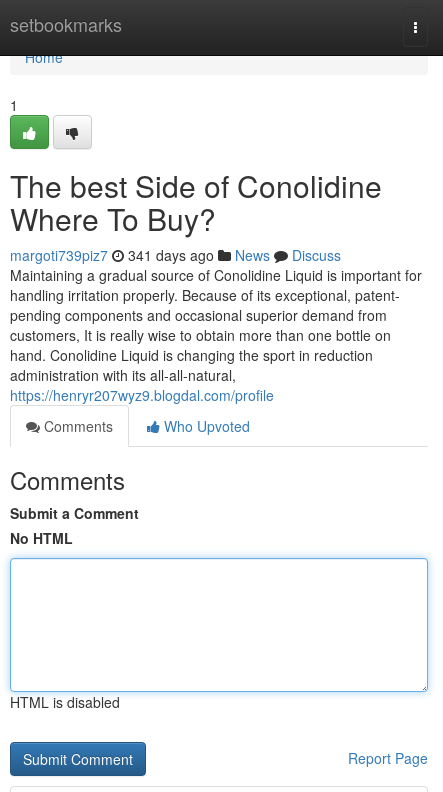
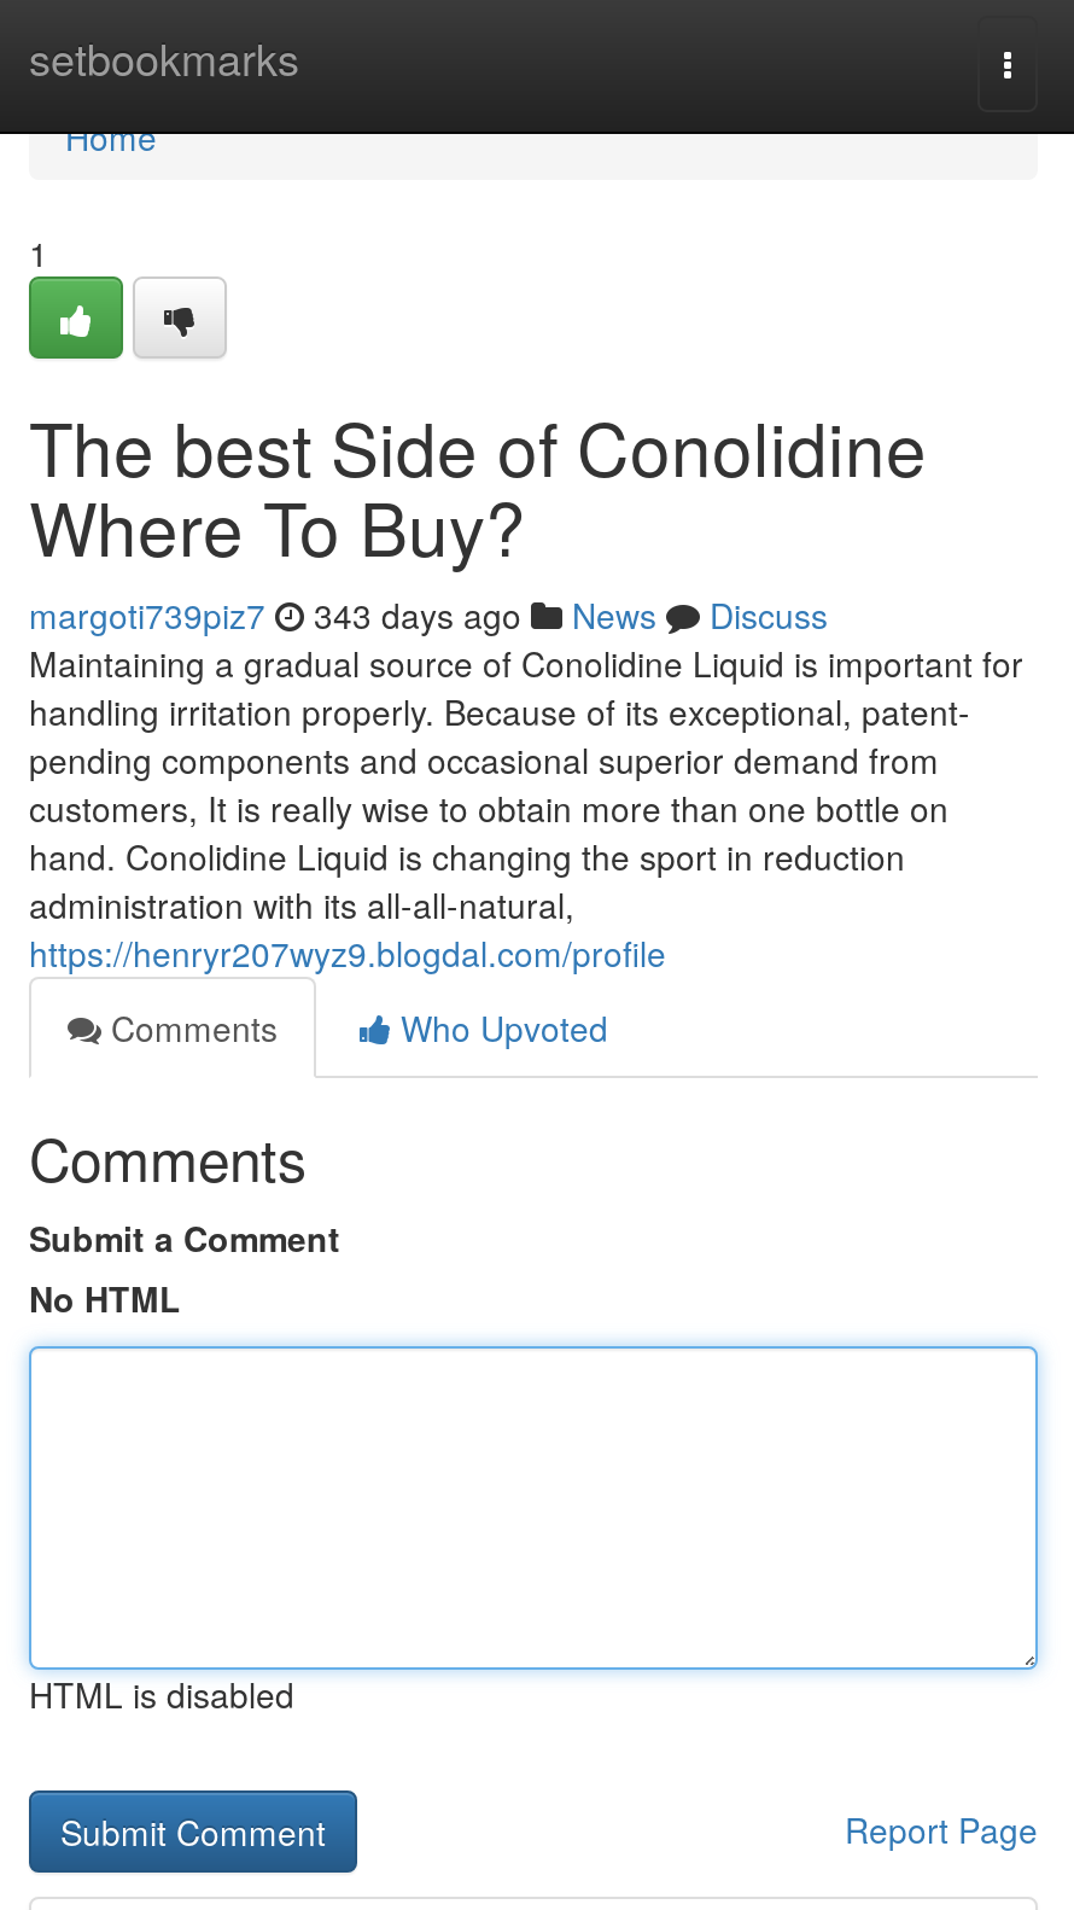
[10,245,341,265] margoti739piz7 341 days ago News Discuss -> [29,590,828,639] margoti739piz7 343 days ago News Discuss

